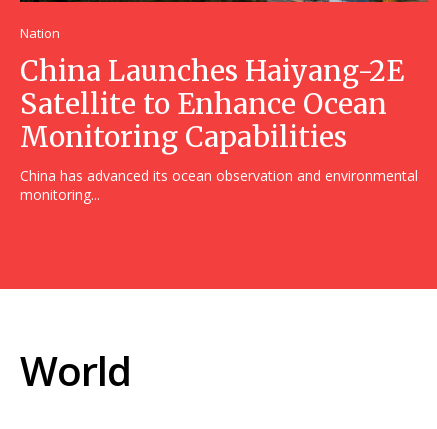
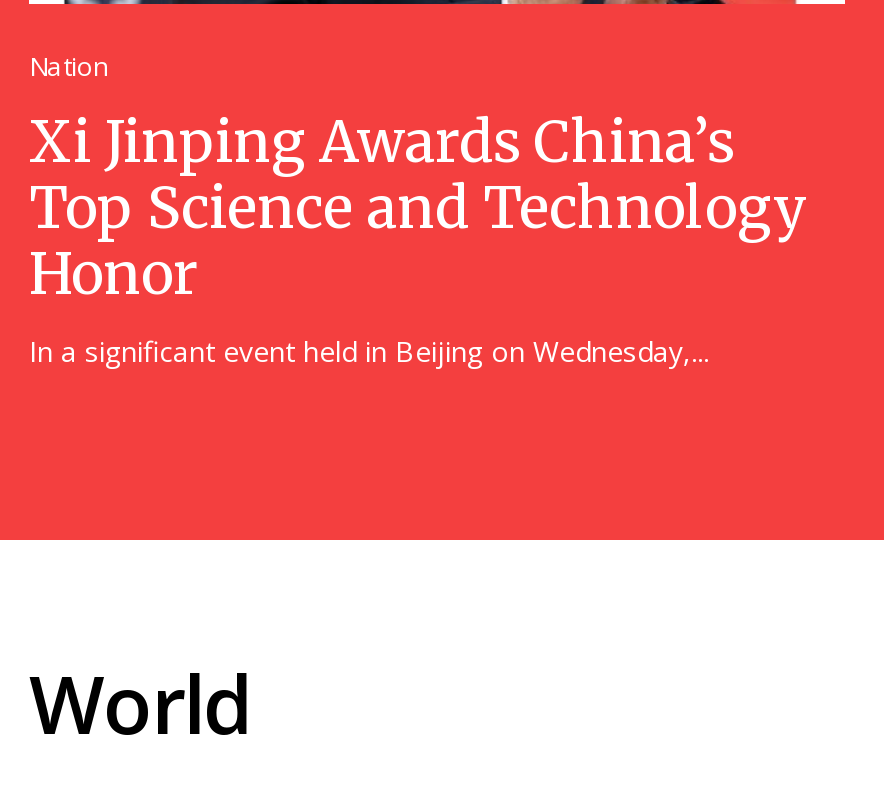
[20,53,418,204] China Launches Haiyang-2E | Satellite to Enhance Ocean | Monitoring Capabilities | China has advanced its ocean observation and environmental | monitoring... -> [29,105,809,369] Xi Jinping Awards China’s | Top Science and Technology | Honor | In a significant event held in Beijing on Wednesday,...

